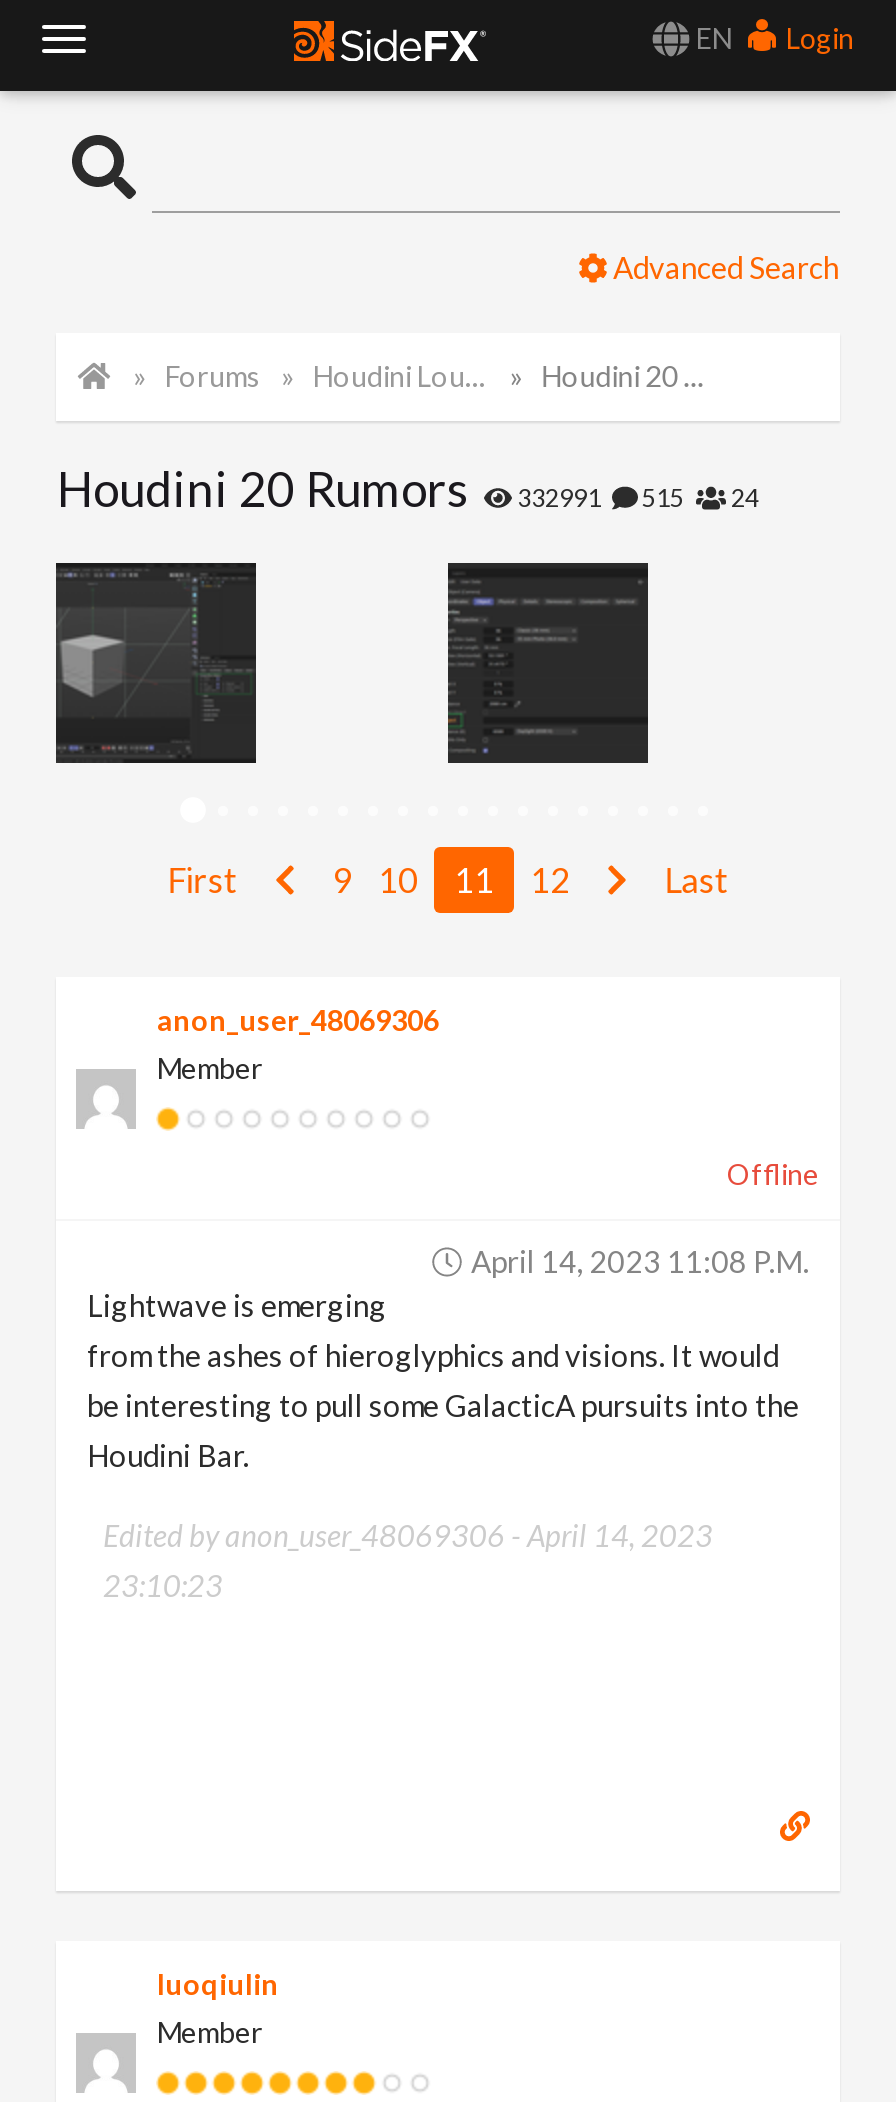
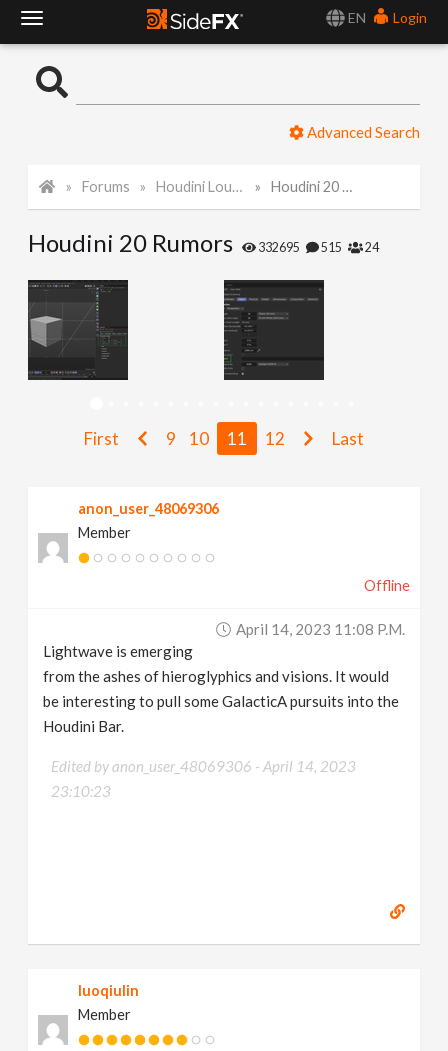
[513,483,613,513] 332991 -> [256,240,306,255] 332695

